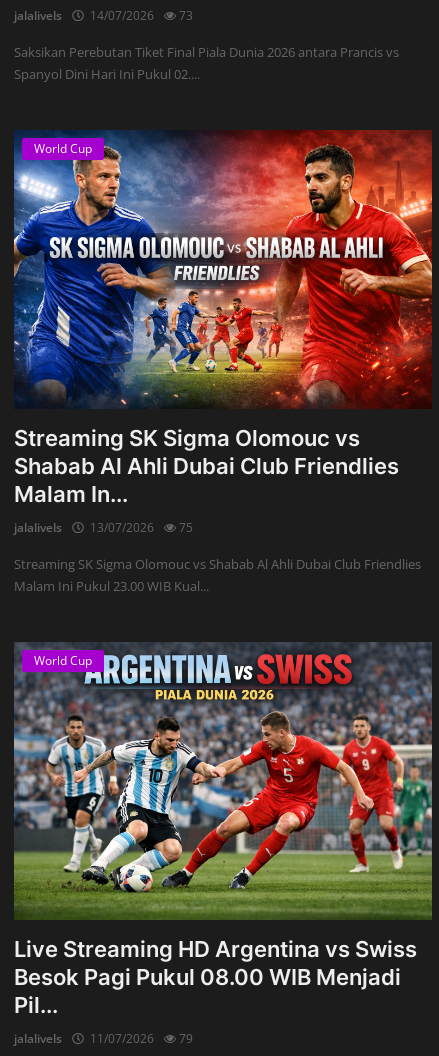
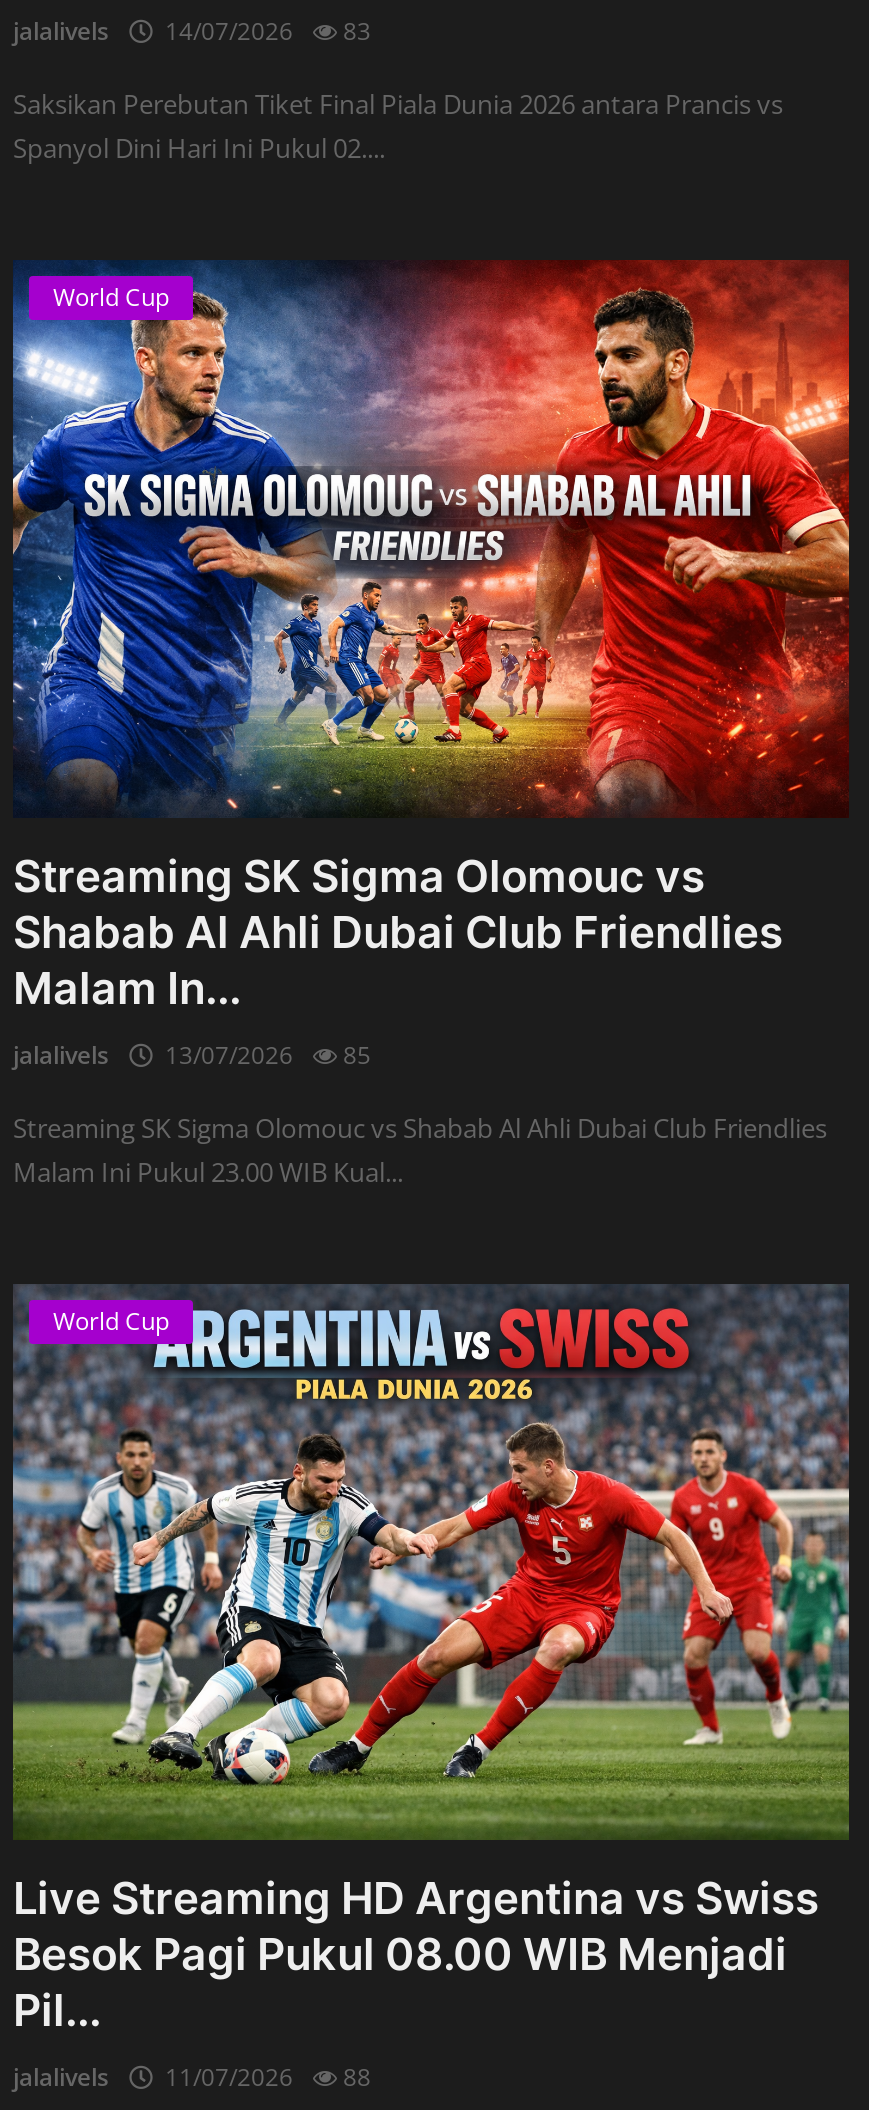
[14,7,193,24] jalalivels 14/07/2026 73 -> [13,14,371,48] jalalivels 14/07/2026 83
[14,518,193,535] jalalivels 13/07/2026 75 -> [13,1037,371,1071] jalalivels 13/07/2026 85
[14,1030,193,1047] jalalivels 11/07/2026 79 -> [13,2060,371,2094] jalalivels 11/07/2026 88

